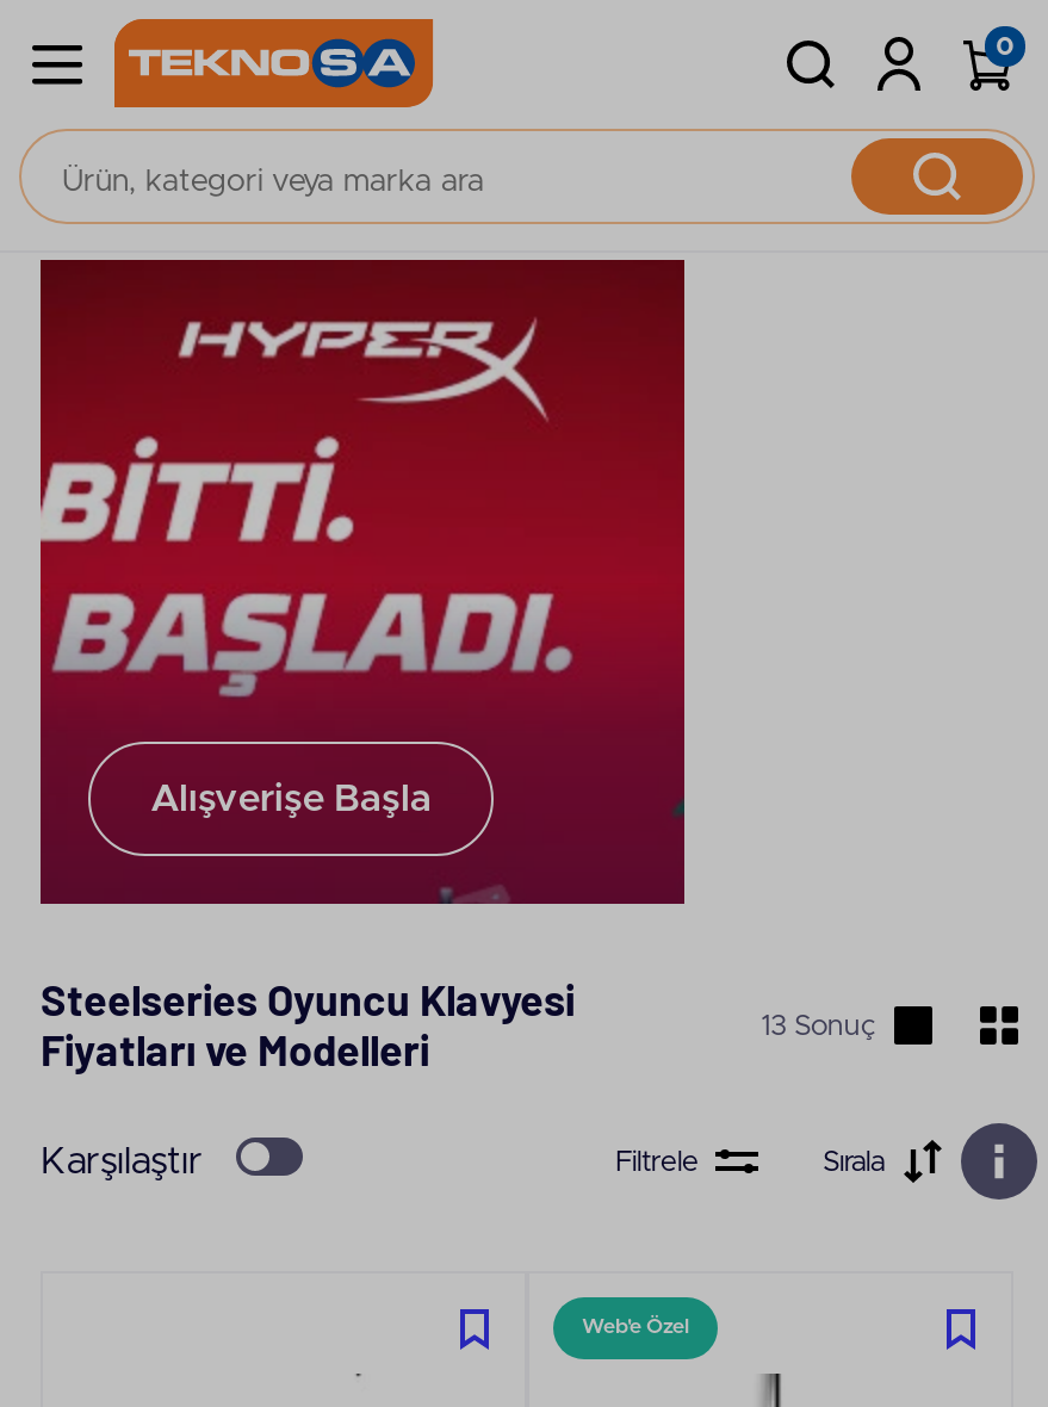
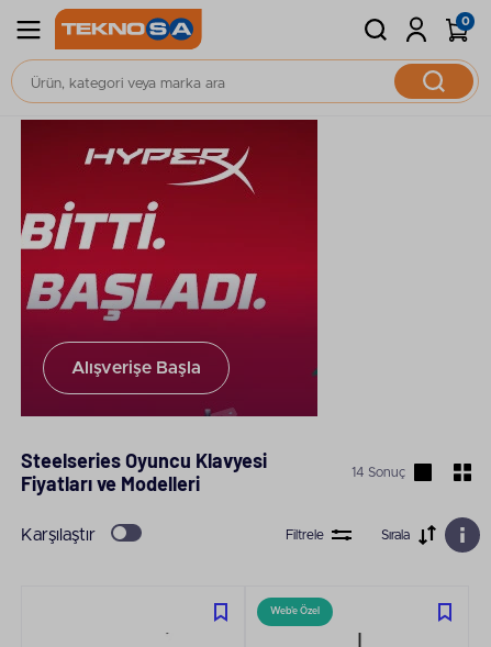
[761,1010,875,1039] 13 Sonuç -> [351,465,405,478] 14 Sonuç

